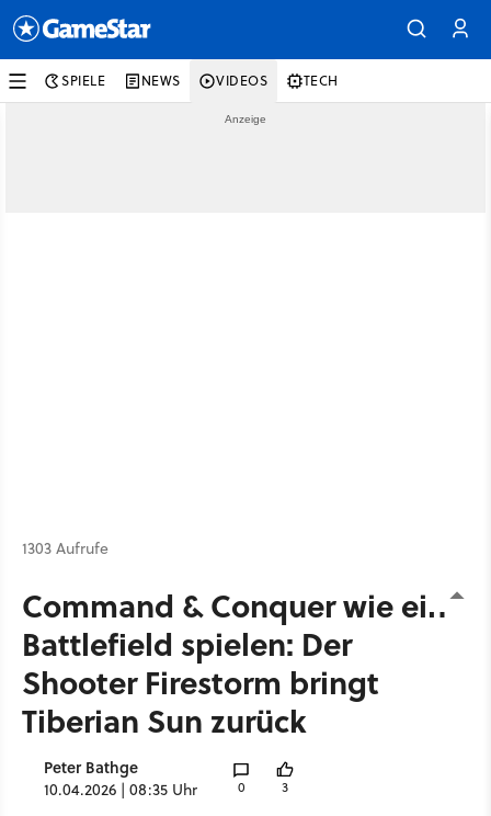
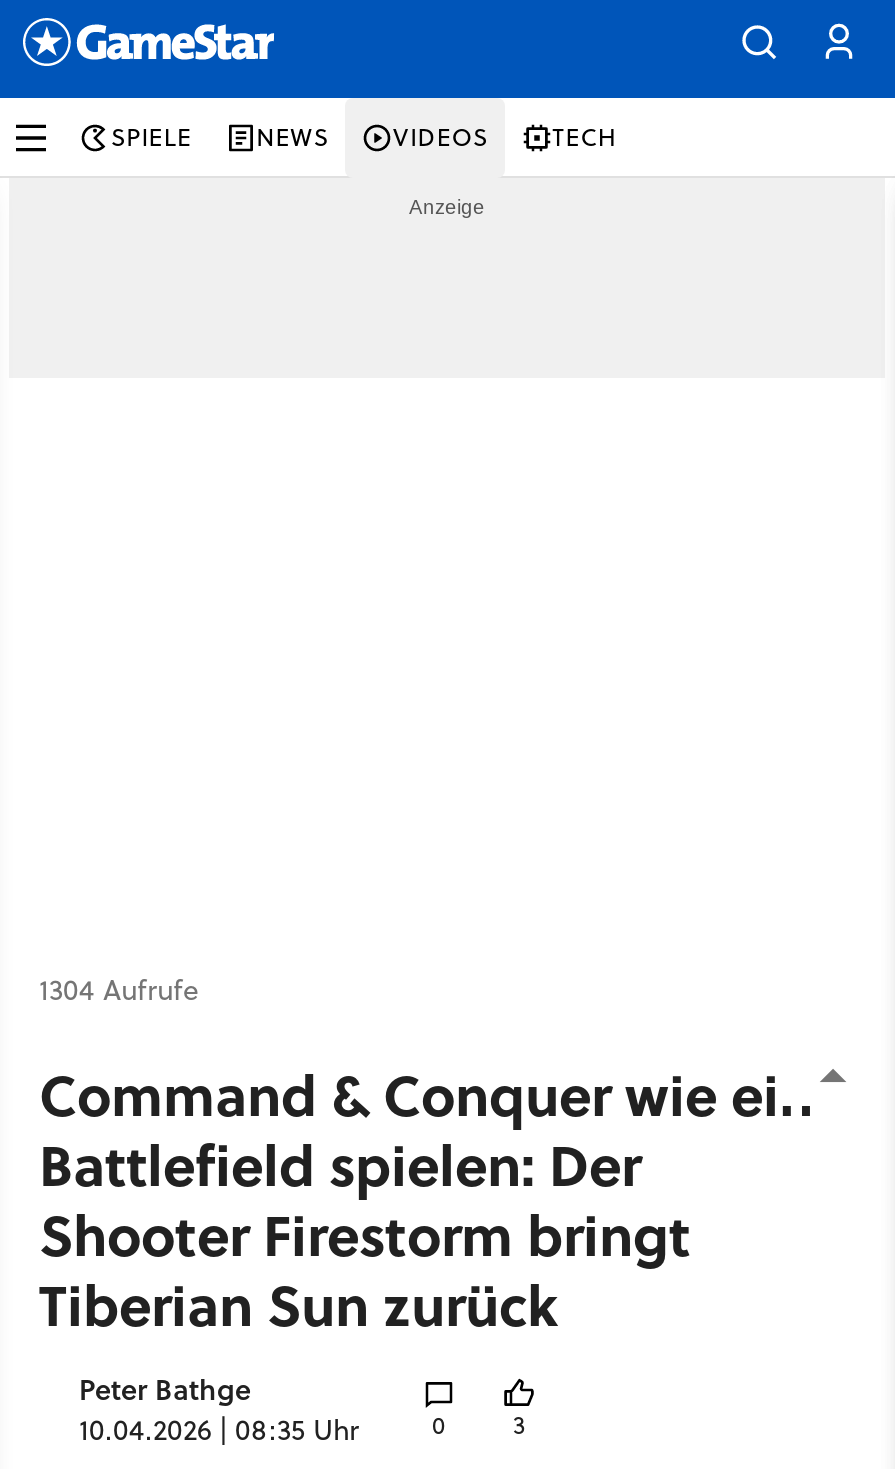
[22,537,109,559] 1303 Aufrufe -> [39,969,199,1009] 1304 Aufrufe

